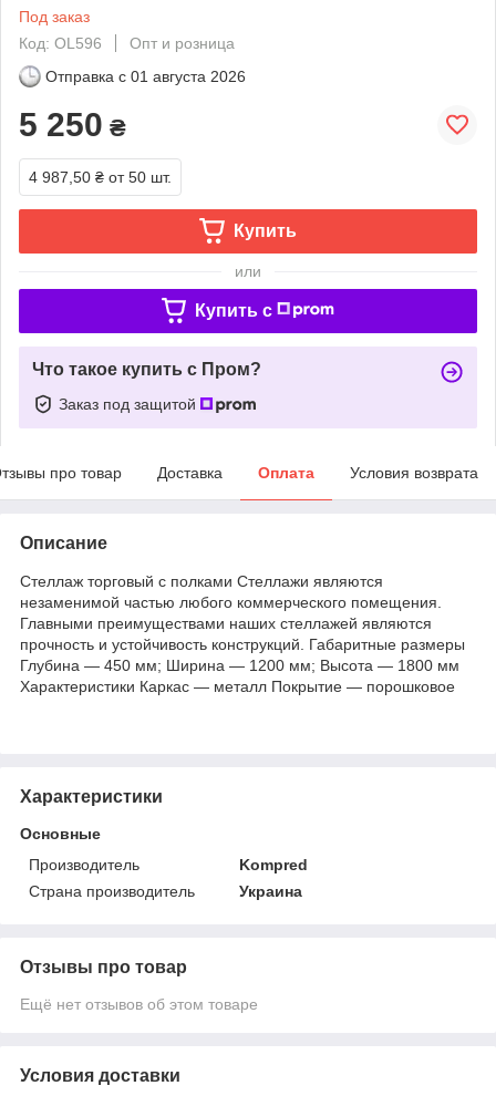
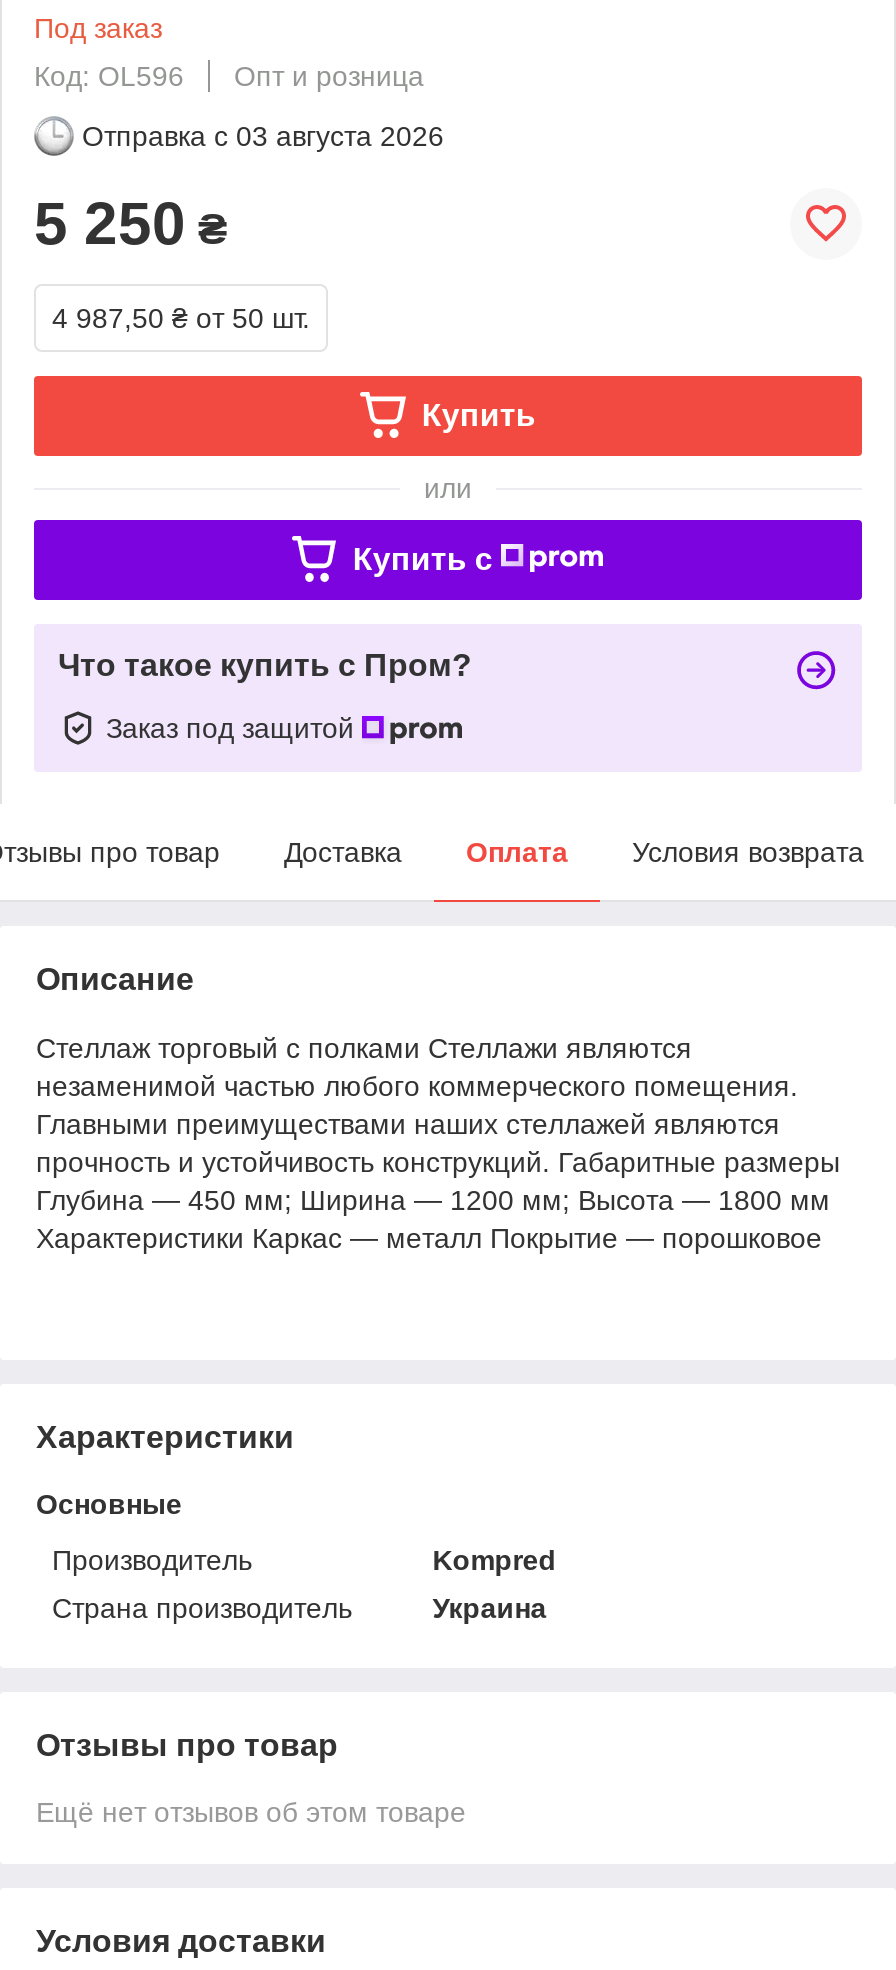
[45,67,246,85] Отправка с 01 августа 2026 -> [82,120,444,152] Отправка с 03 августа 2026

